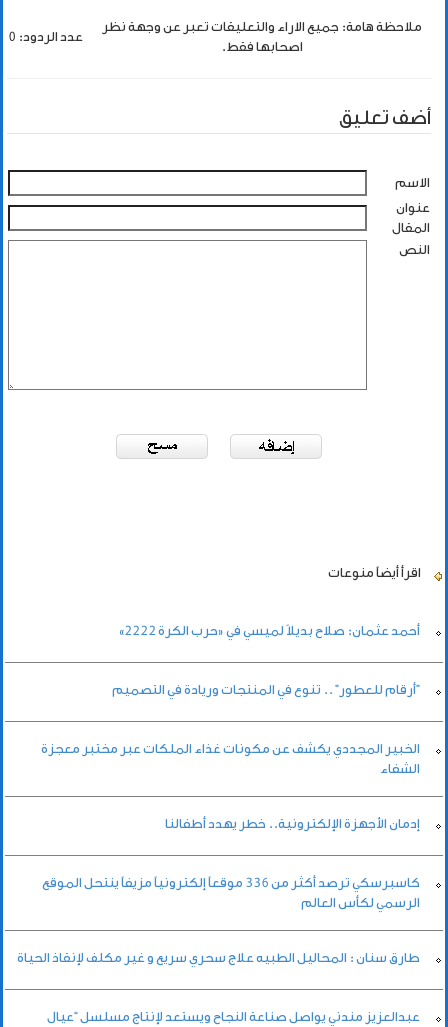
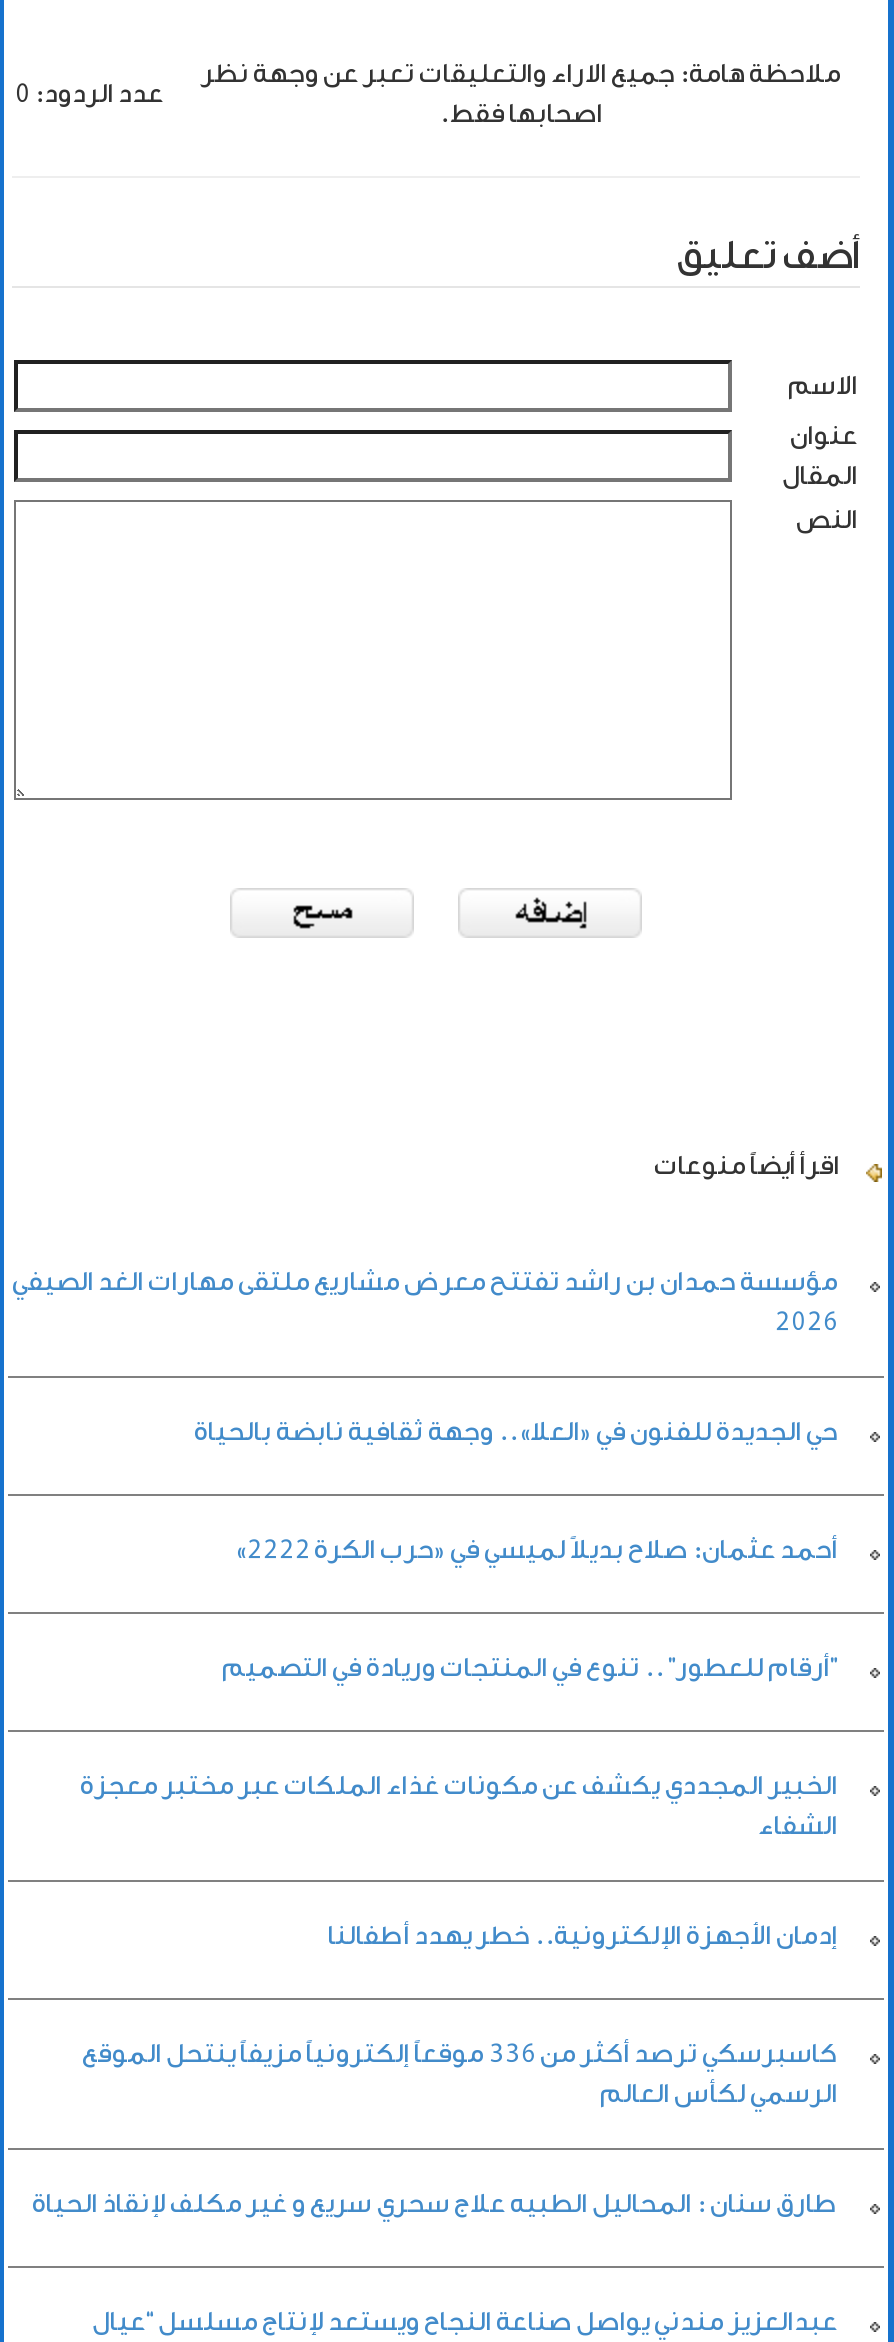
none -> [12,1266,838,1336] مؤسسة حمدان بن راشد تفتتح معرض مشاريع ملتقى مهارات الغد الصيفي | 2026
none -> [194,1416,838,1446] حي الجديدة للفنون في «العلا».. وجهة ثقافية نابضة بالحياة

